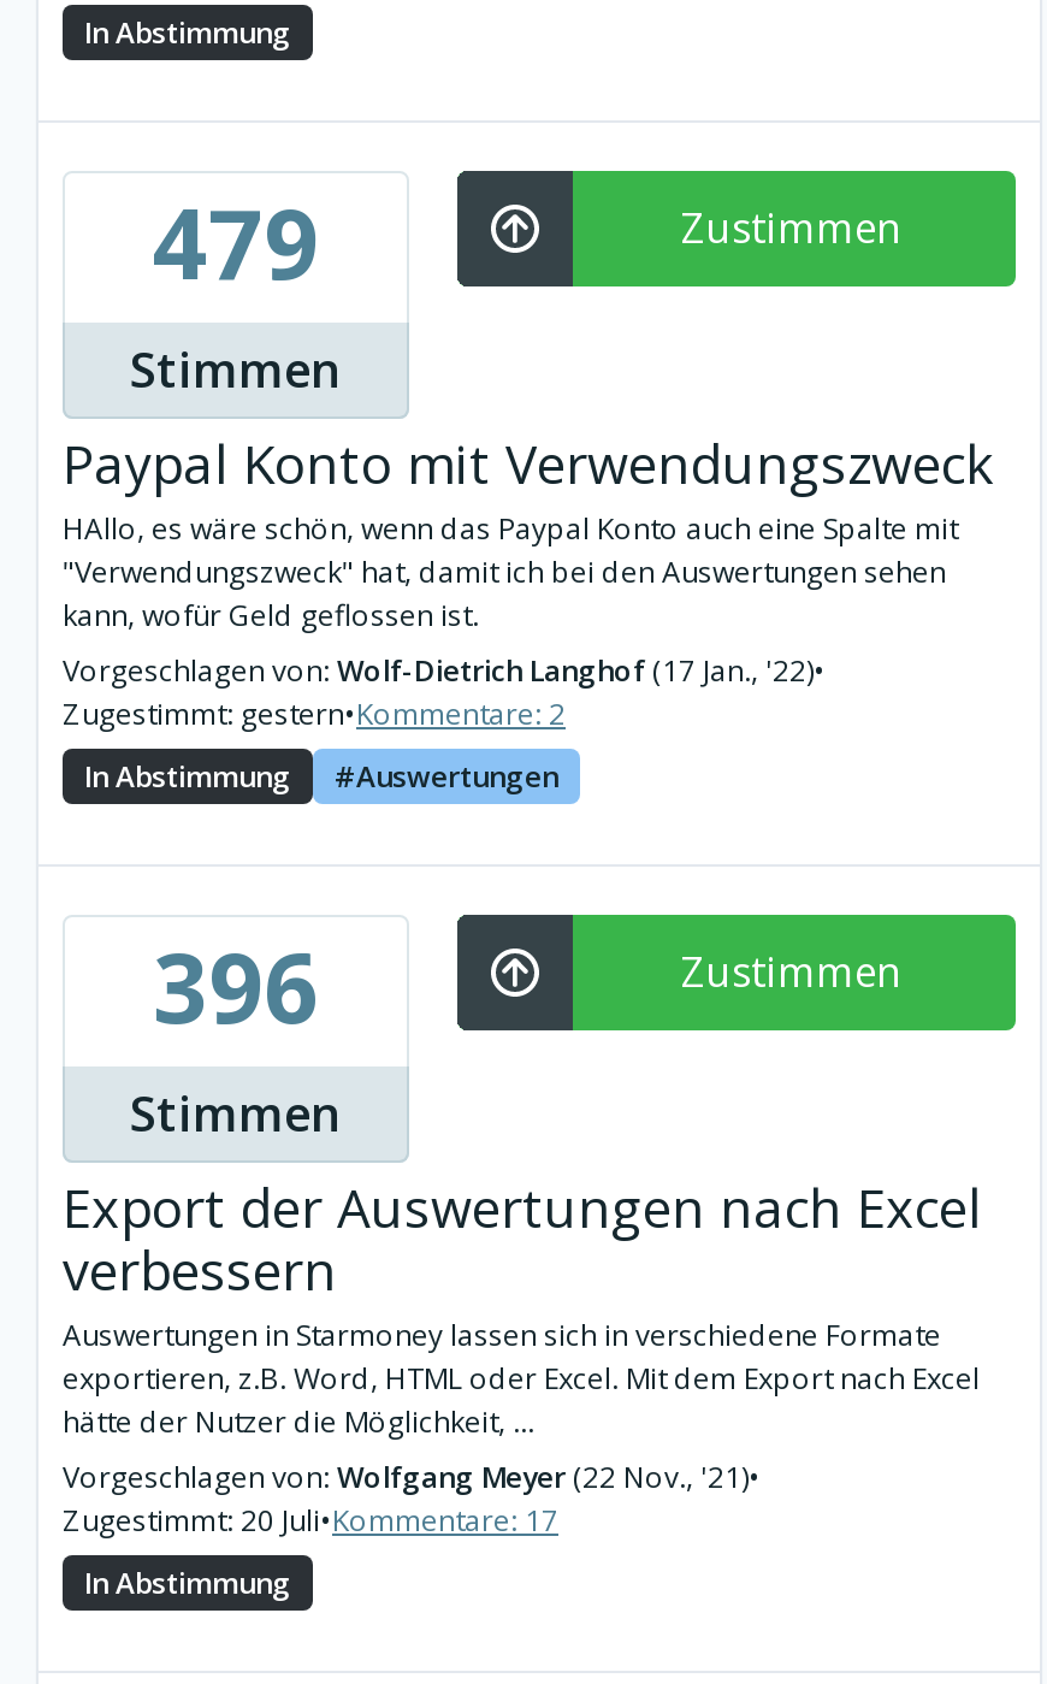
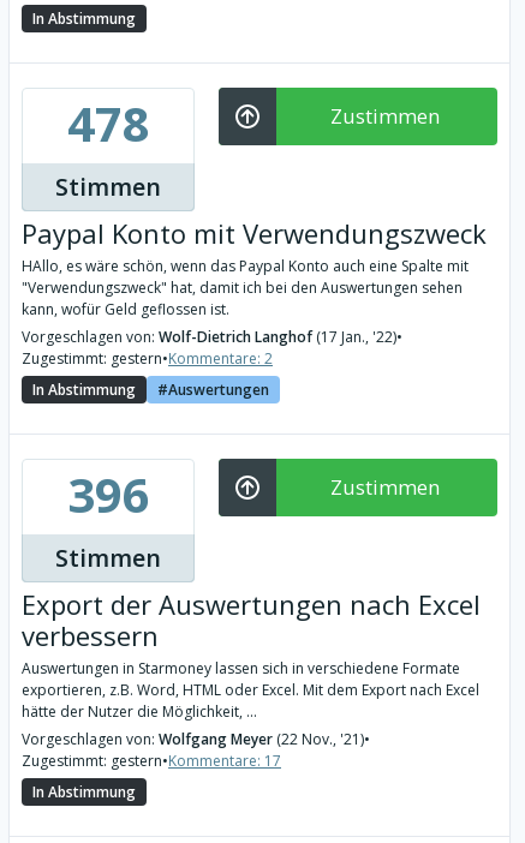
[153,176,319,308] 479 -> [67,90,150,156] 478
[63,1500,558,1541] Zugestimmt: 20 Juli•Kommentare: 17 -> [22,751,281,771] Zugestimmt: gestern•Kommentare: 17

